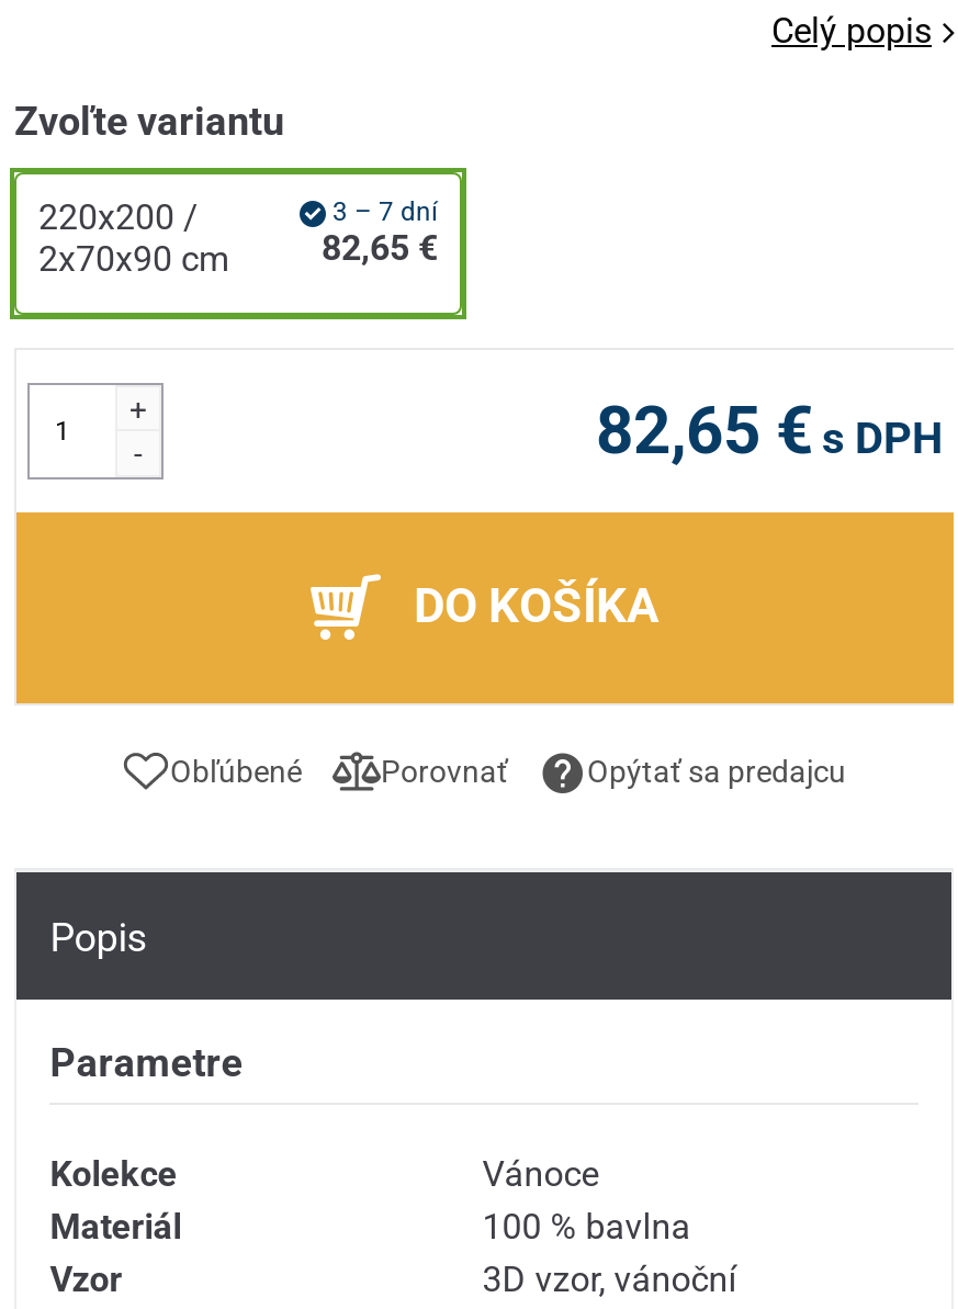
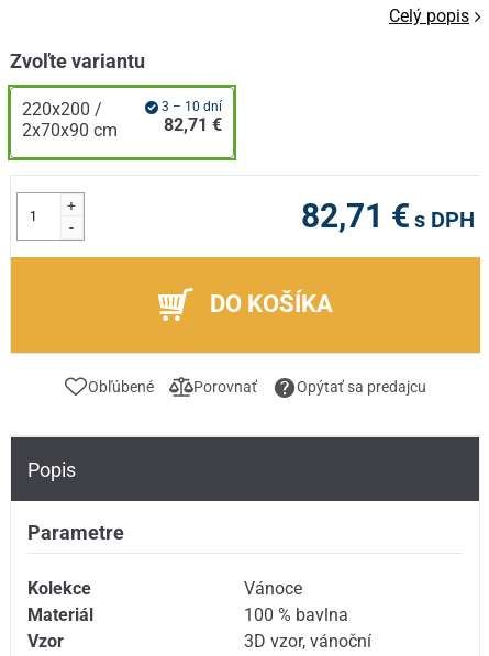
[326,197,438,228] 3 – 7 dní -> [158,99,222,115] 3 – 10 dní
[322,228,438,269] 82,65 € -> [164,115,222,135] 82,71 €
[596,392,943,469] 82,65 € s DPH -> [301,197,475,235] 82,71 € s DPH

